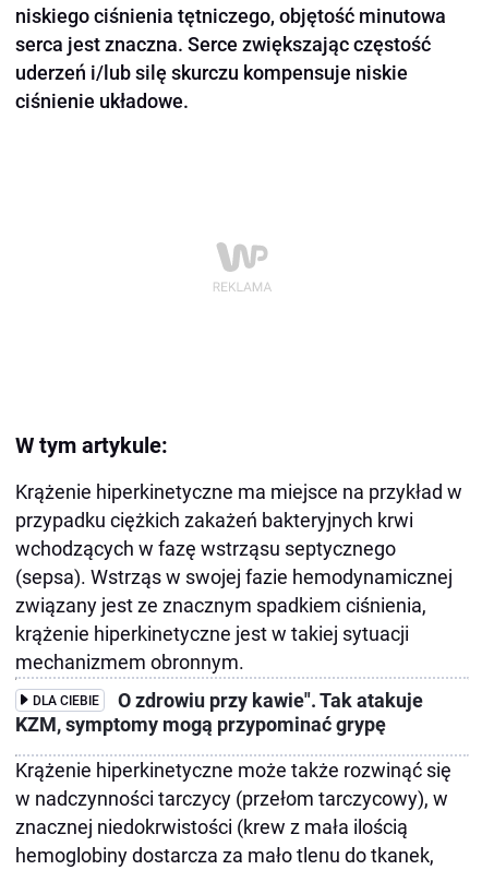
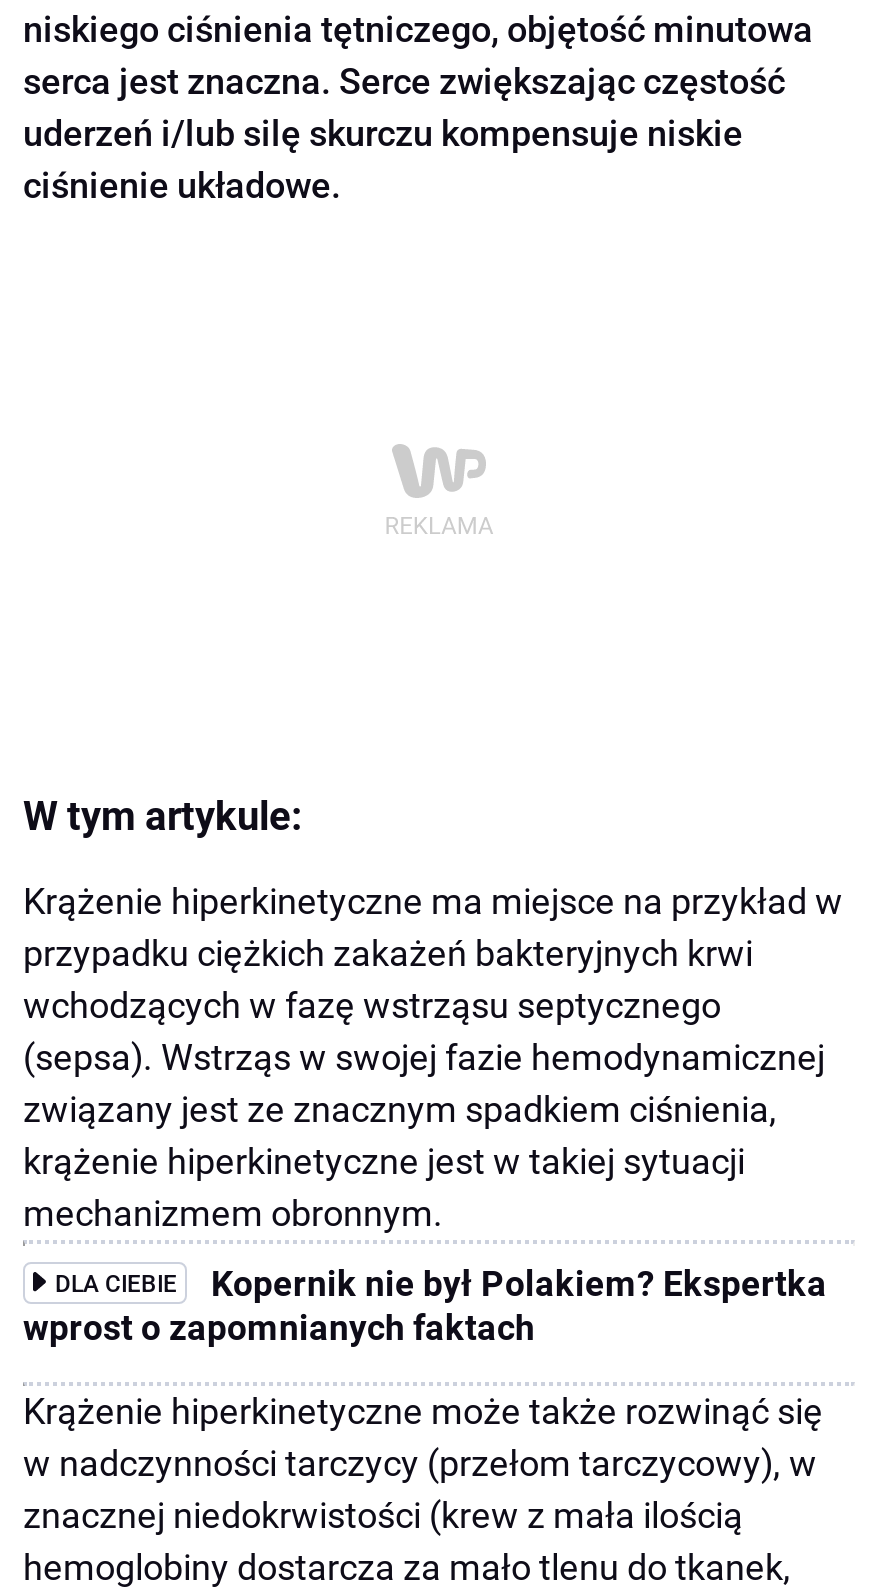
[15,689,423,735] O zdrowiu przy kawie". Tak atakuje | KZM, symptomy mogą przypominać grypę -> [23,1263,827,1347] Kopernik nie był Polakiem? Ekspertka | wprost o zapomnianych faktach

